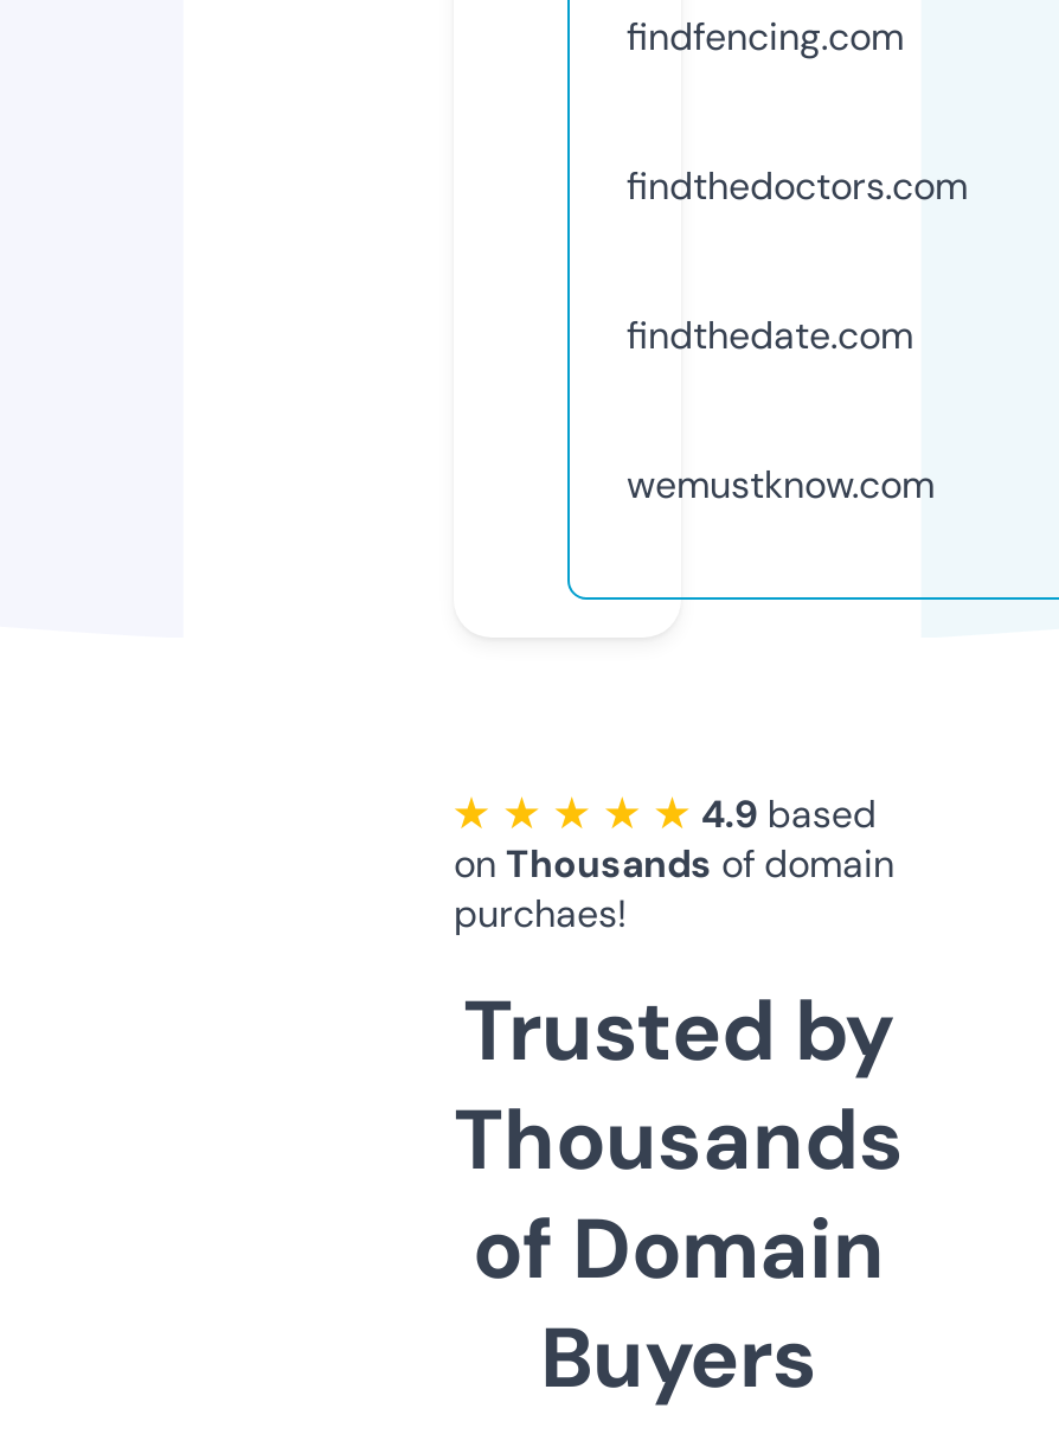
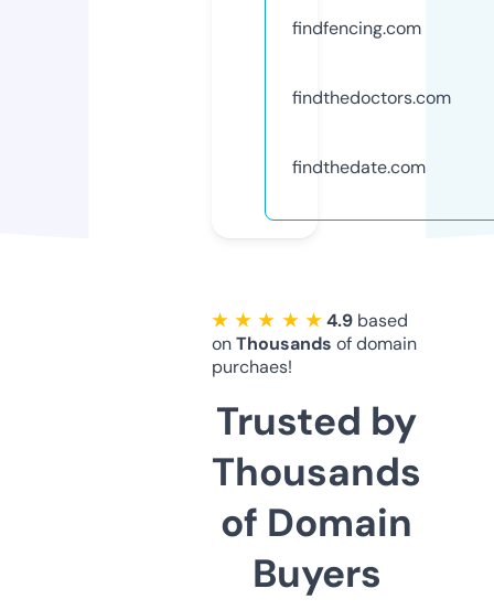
[627,459,935,509] wemustknow.com -> none

